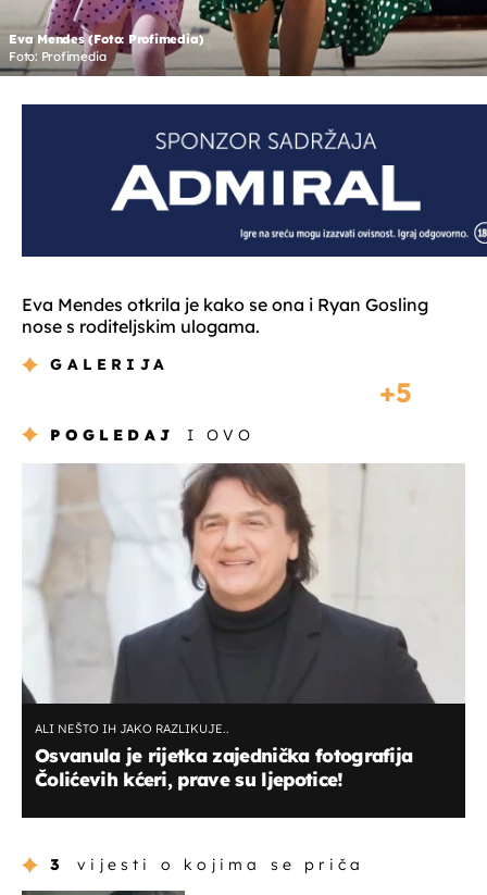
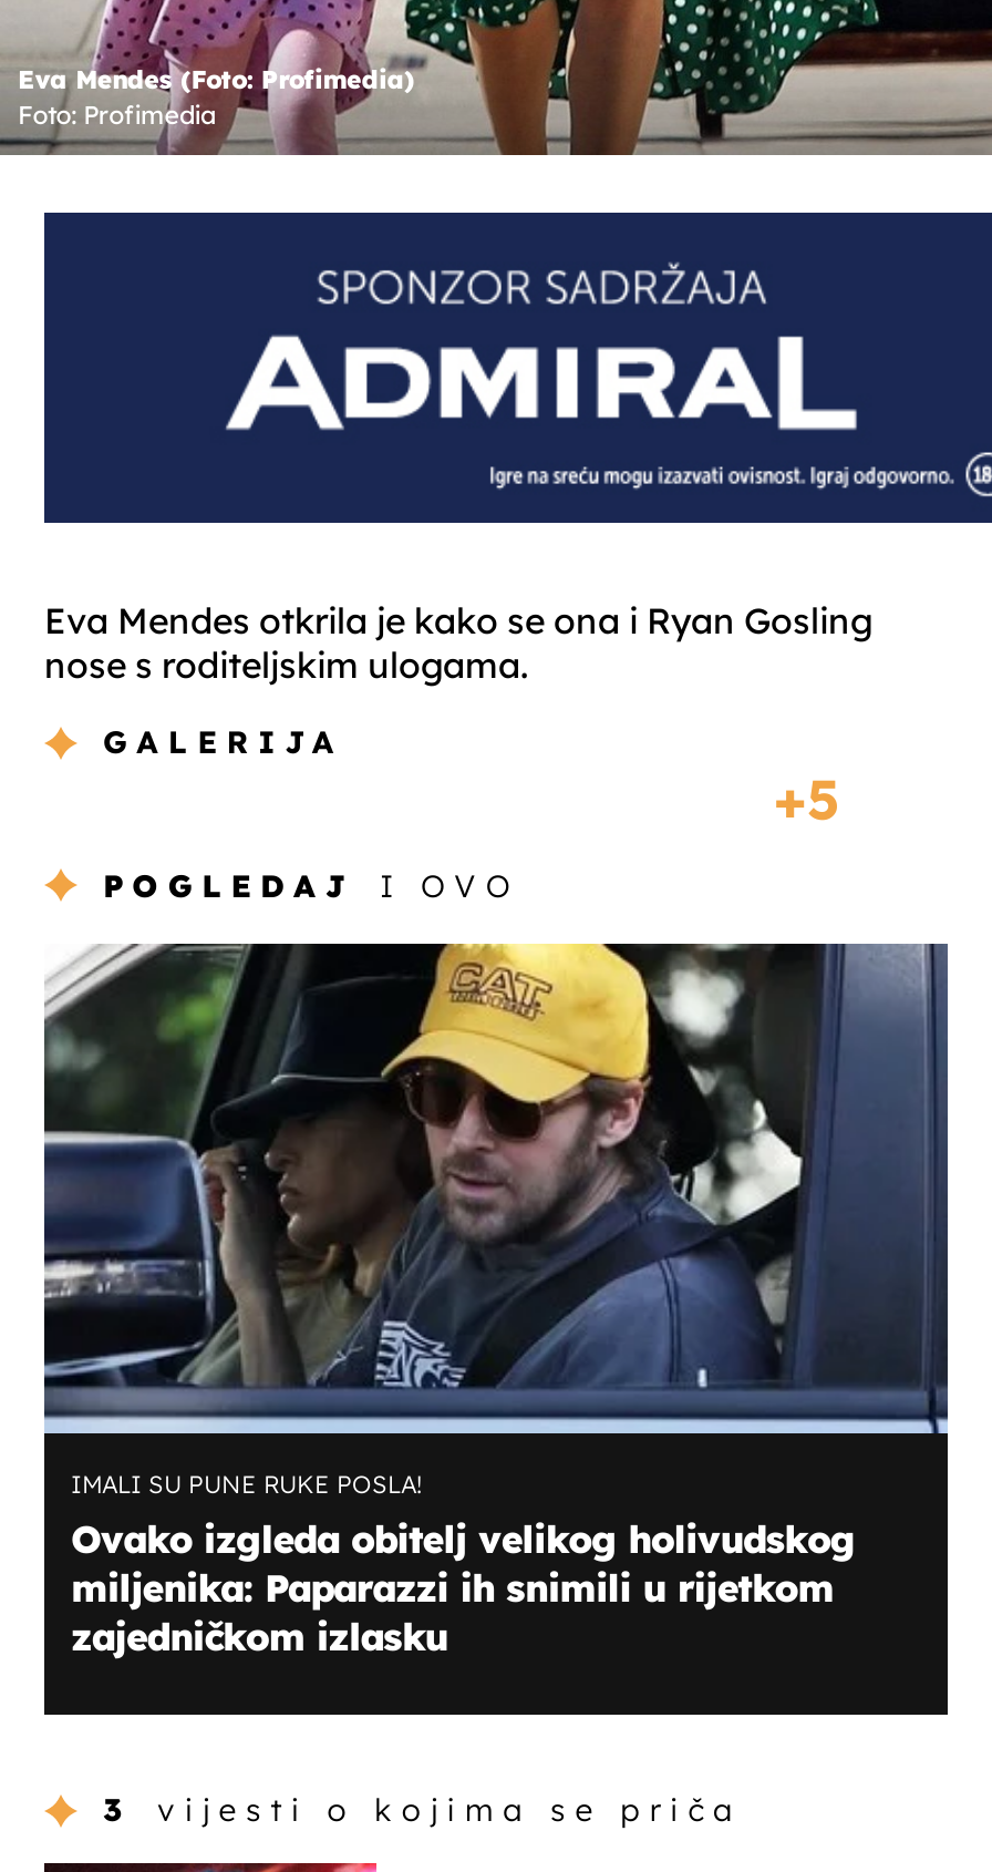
[22,462,465,791] [image] | ALI NEŠTO IH JAKO RAZLIKUJE.. | Osvanula je rijetka zajednička fotografija | Čolićevih kćeri, prave su ljepotice! -> [42,942,950,1660] [image] | IMALI SU PUNE RUKE POSLA! | Ovako izgleda obitelj velikog holivudskog | miljenika: Paparazzi ih snimili u rijetkom | zajedničkom izlasku

